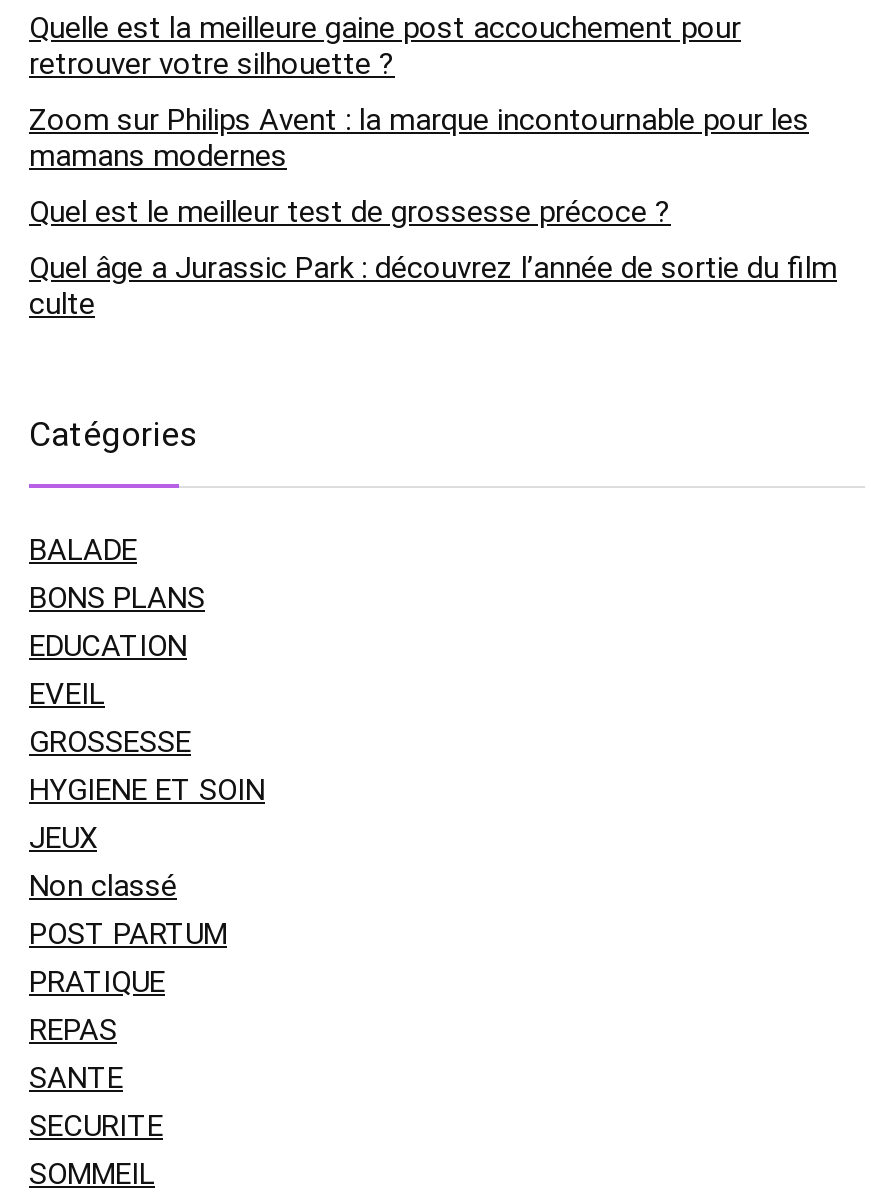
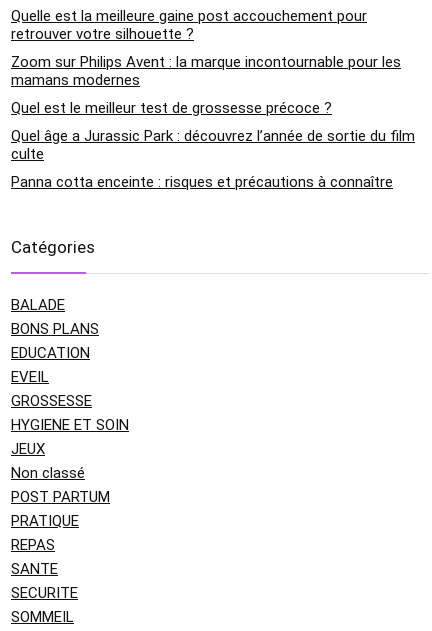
none -> [11,173,393,191] Panna cotta enceinte : risques et précautions à connaître

